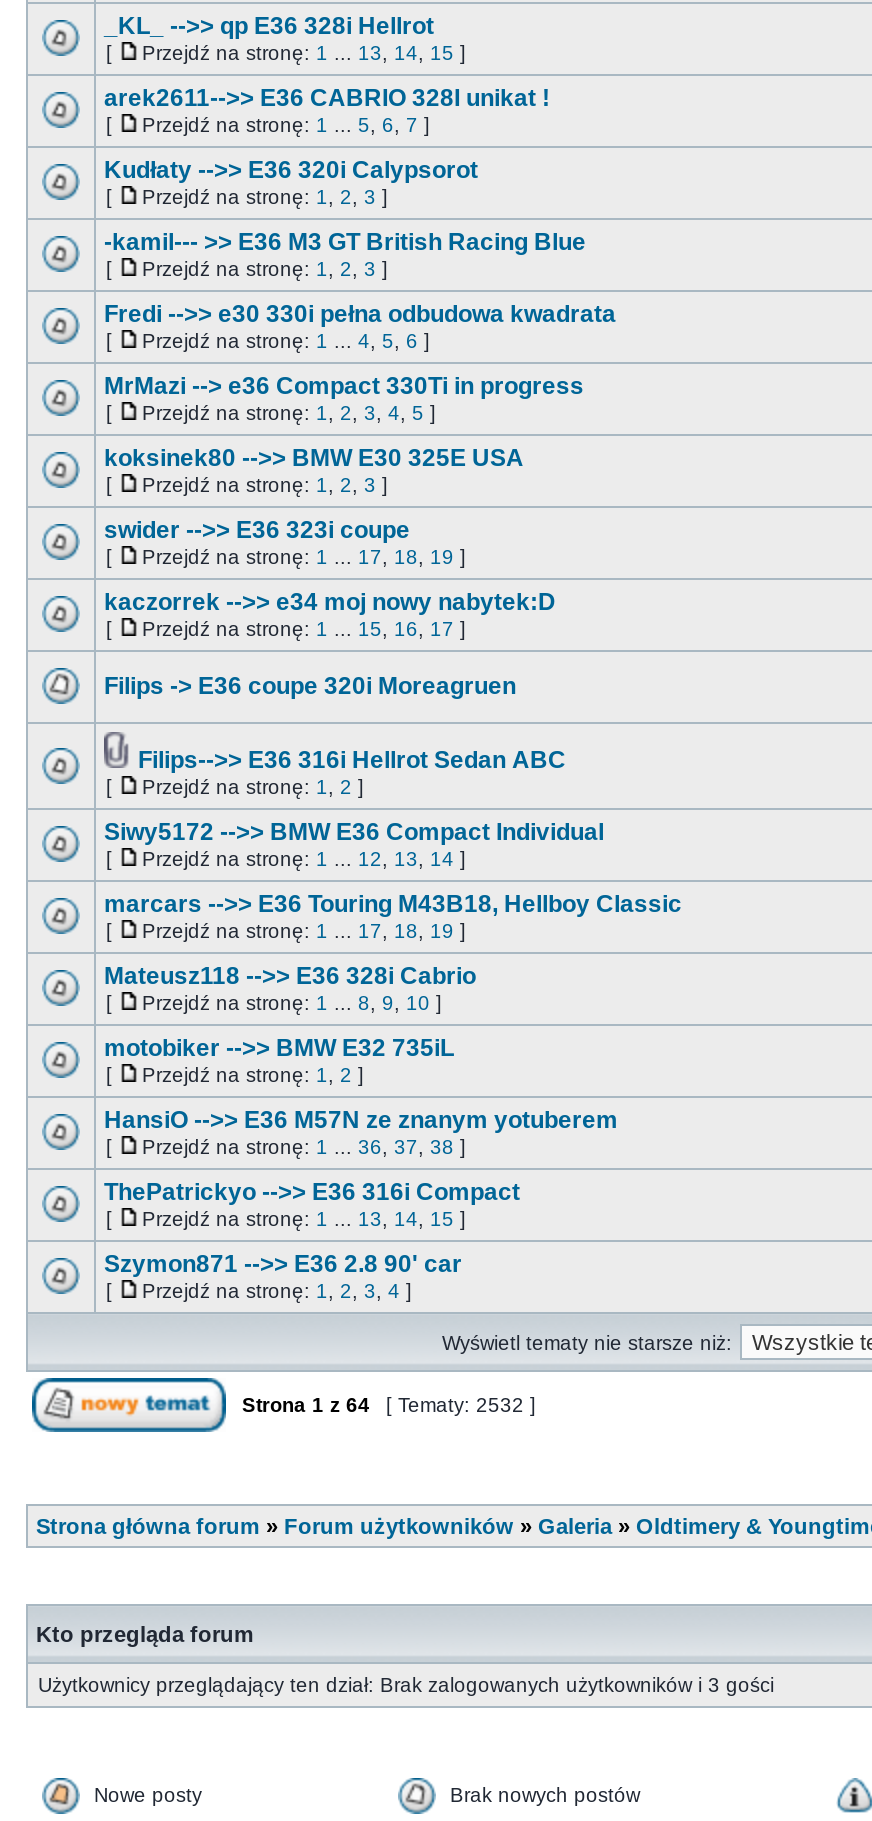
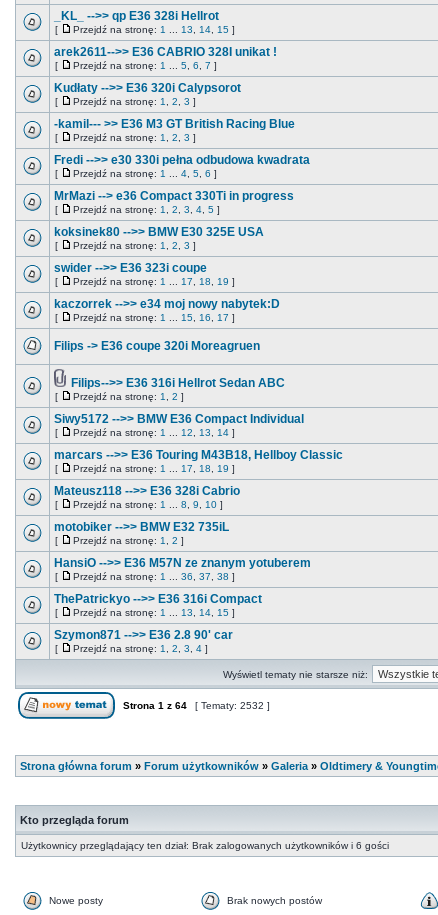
[38,1674,774,1696] Użytkownicy przeglądający ten dział: Brak zalogowanych użytkowników i 3 gości -> [21,840,389,851] Użytkownicy przeglądający ten dział: Brak zalogowanych użytkowników i 6 gości

